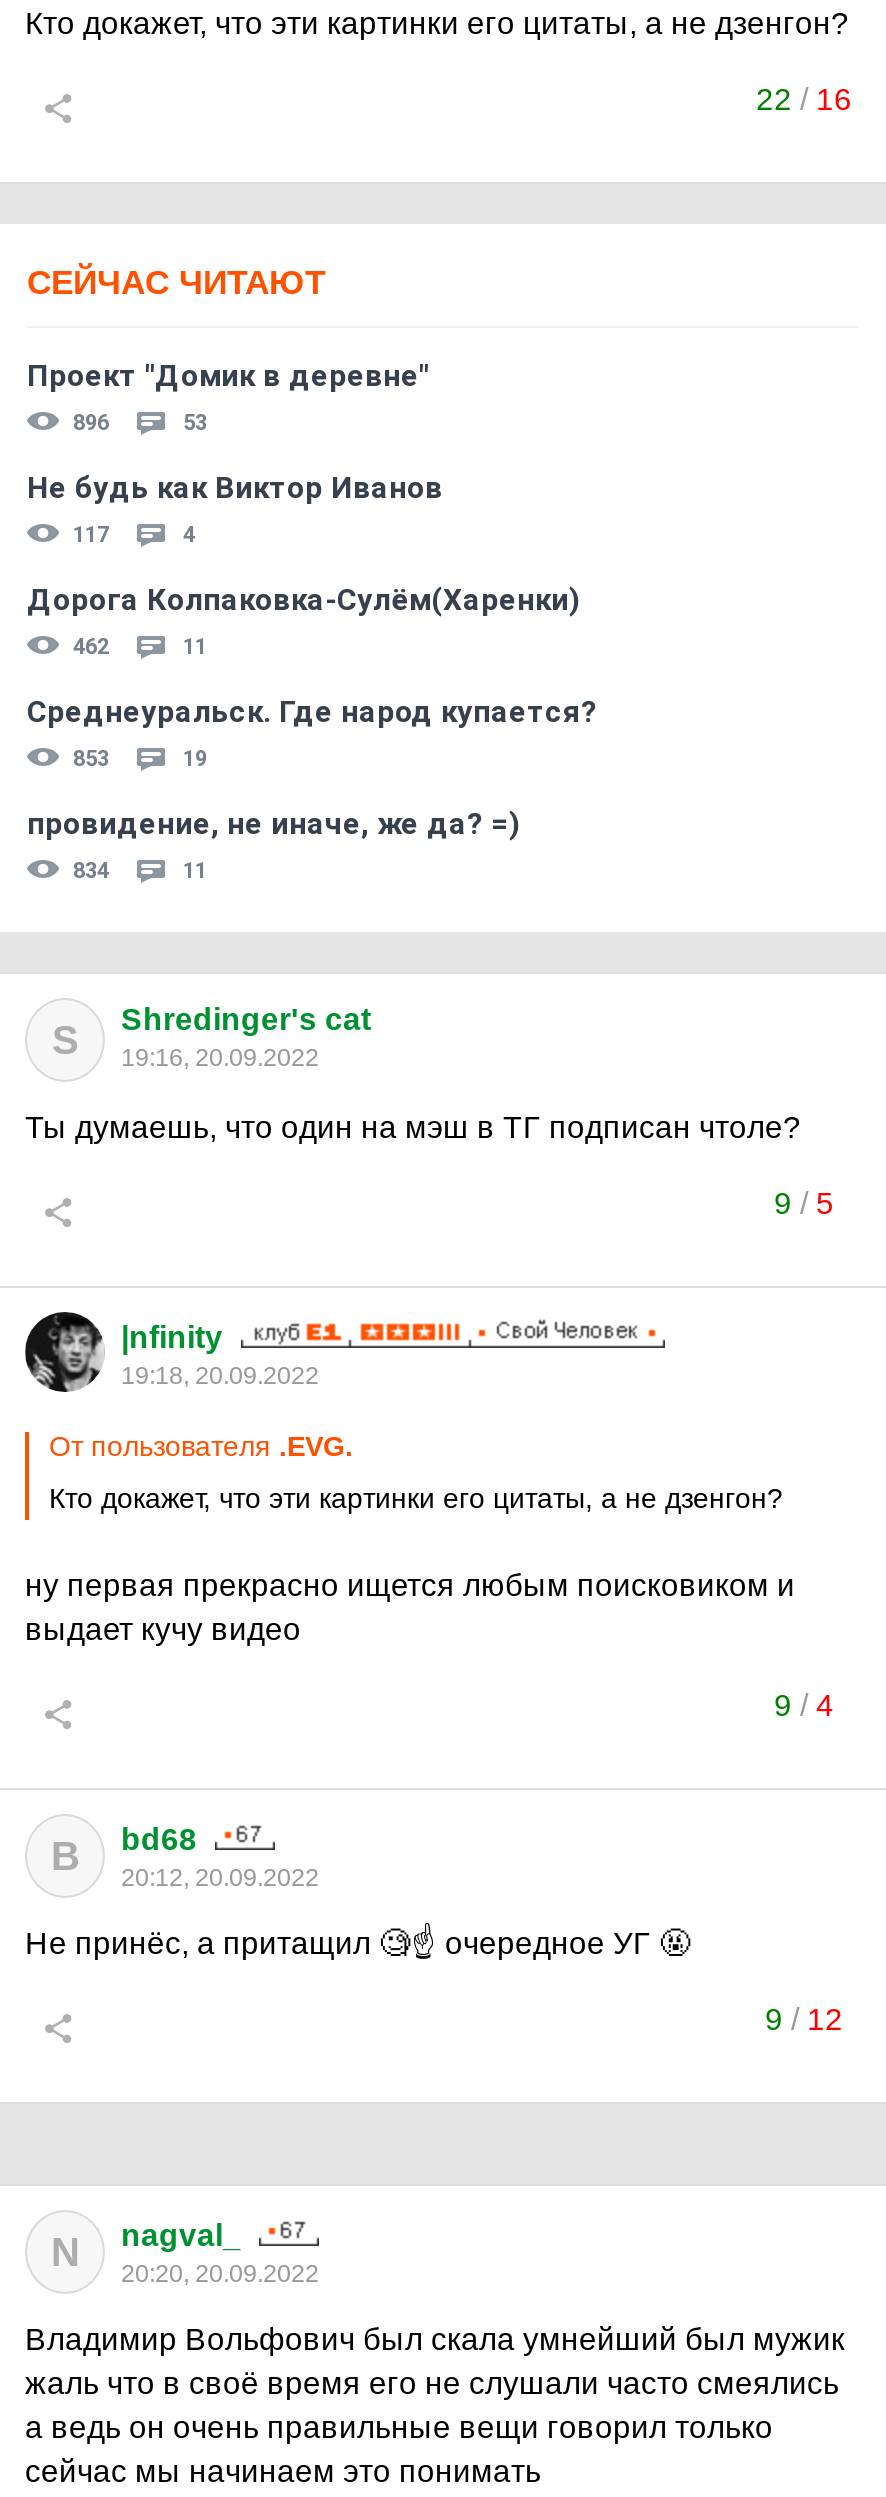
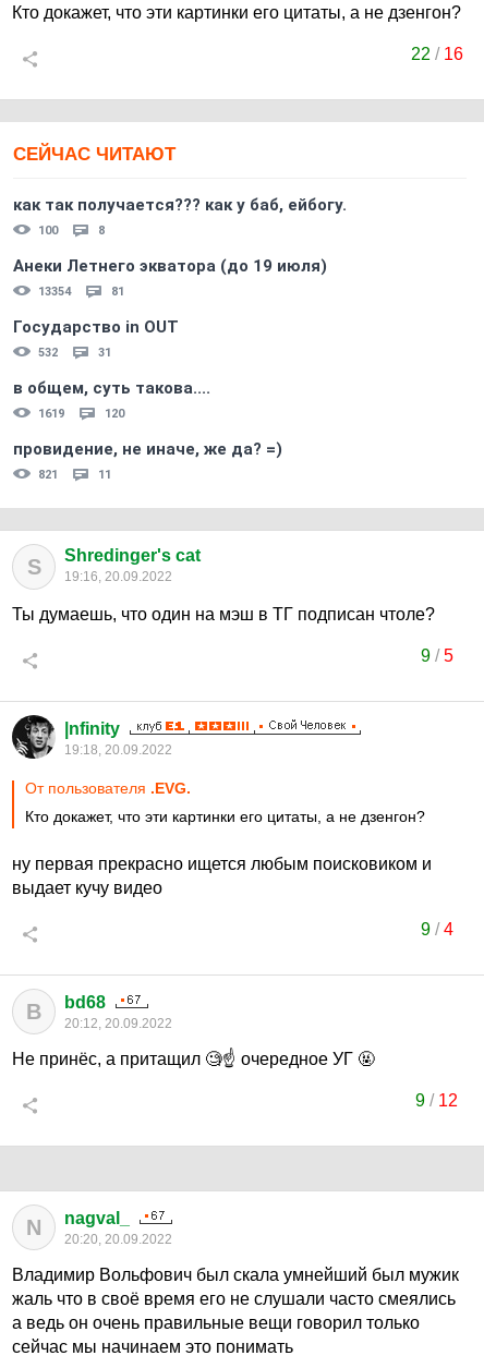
[27,358,429,436] Проект "Домик в деревне" | 896 | 53 -> [13,195,347,238] как так получается??? как у баб, ейбогу. | 100 | 8
[27,470,443,548] Не будь как Виктор Иванов | 117 | 4 -> [13,256,327,299] Анеки Летнего экватора (до 19 июля) | 13354 | 81
[27,582,581,660] Дорога Колпаковка-Сулём(Харенки) | 462 | 11 -> [13,317,179,360] Государство in OUT | 532 | 31
[27,694,597,772] Среднеуральск. Где народ купается? | 853 | 19 -> [13,378,210,421] в общем, суть такова.... | 1619 | 120
[73,858,109,884] 834 -> [38,468,58,482] 821

